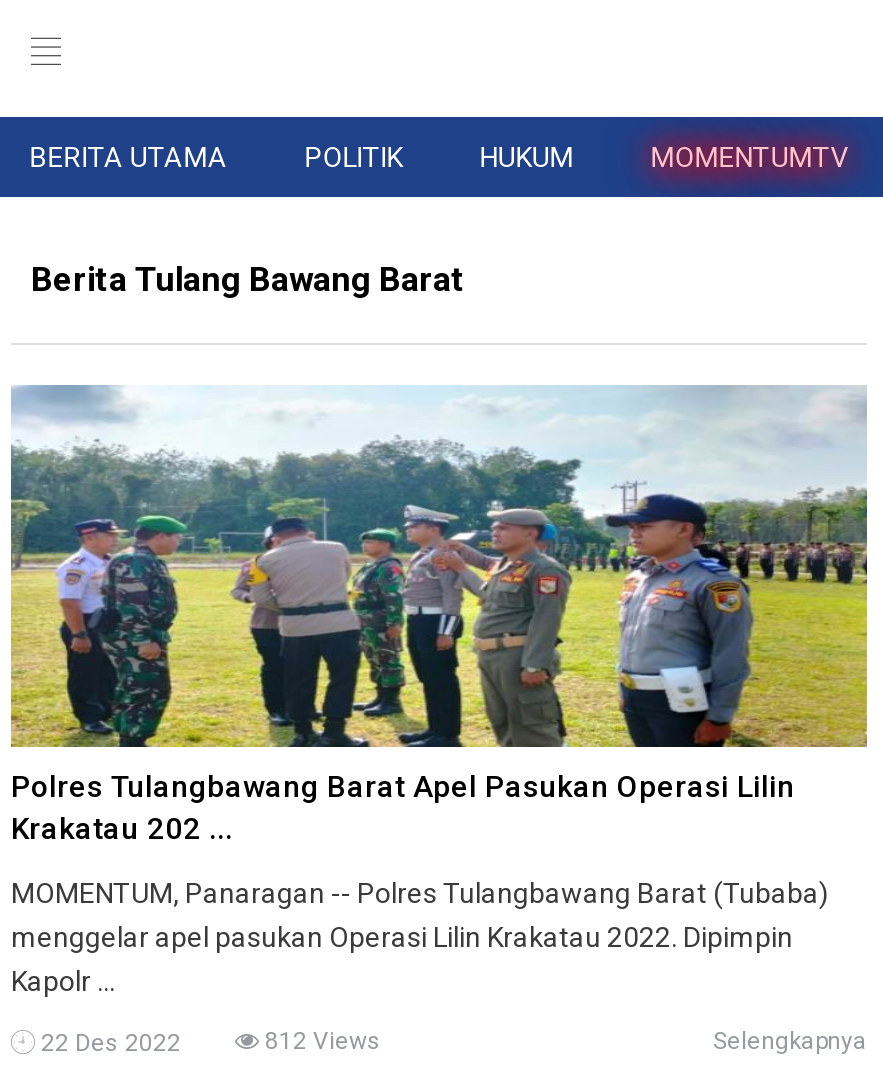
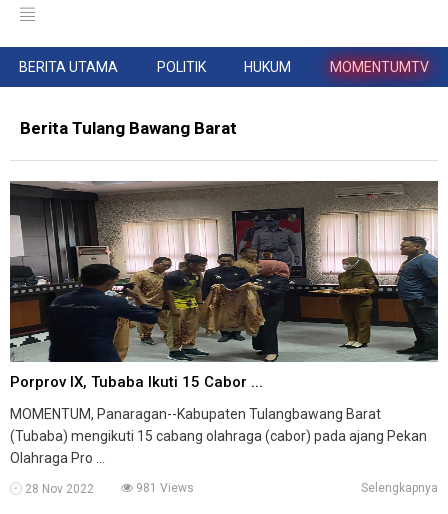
[9,385,869,847] [image] | Polres Tulangbawang Barat Apel Pasukan Operasi Lilin | Krakatau 202 ... -> [9,180,439,391] [image] | Porprov IX, Tubaba Ikuti 15 Cabor ...
[11,877,829,997] MOMENTUM, Panaragan -- Polres Tulangbawang Barat (Tubaba) | menggelar apel pasukan Operasi Lilin Krakatau 2022. Dipimpin | Kapolr ... -> [10,406,427,466] MOMENTUM, Panaragan--Kabupaten Tulangbawang Barat | (Tubaba) mengikuti 15 cabang olahraga (cabor) pada ajang Pekan | Olahraga Pro ...
[35,1027,381,1057] 22 Des 2022 | 812 Views -> [22,481,194,496] 28 Nov 2022 | 981 Views

